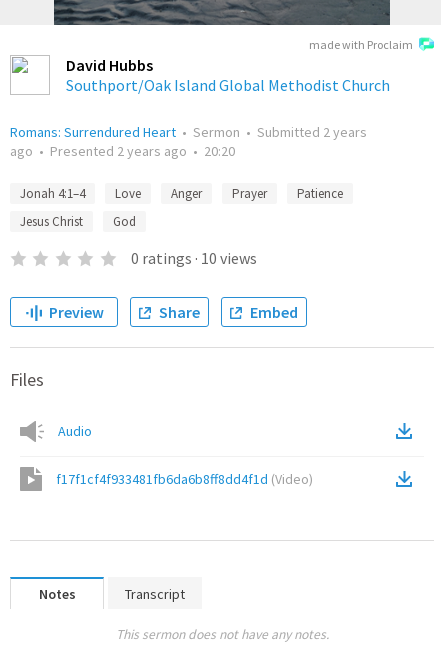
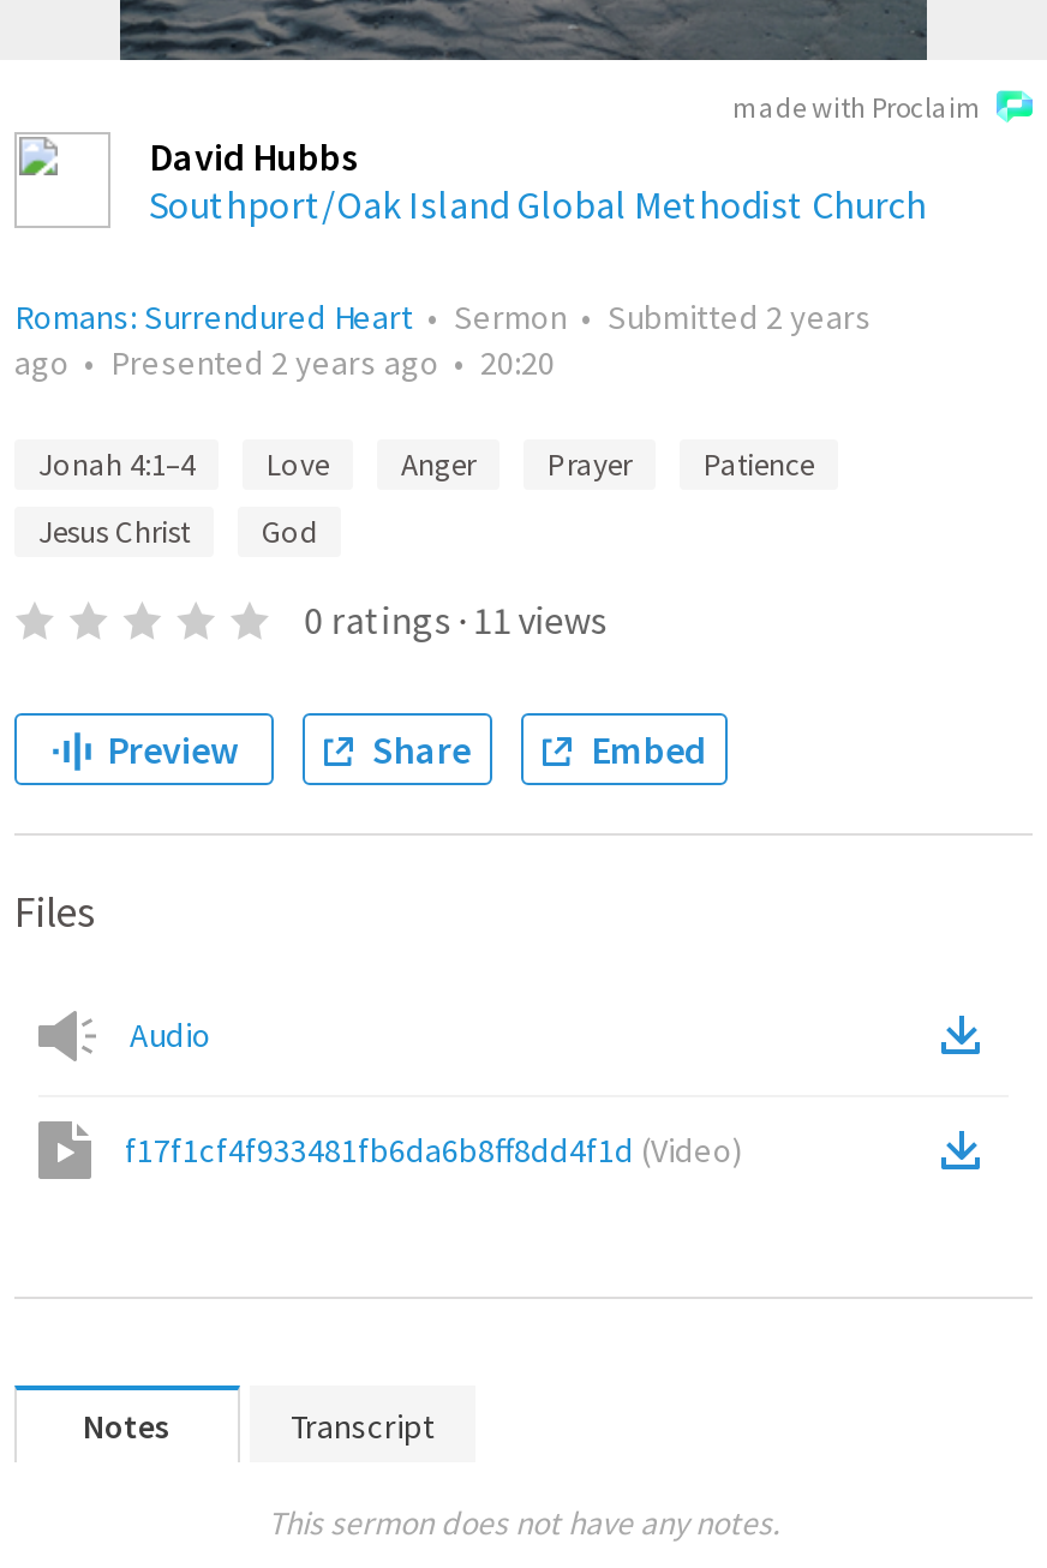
[131,248,257,268] 0 ratings · 10 views -> [304,596,607,644] 0 ratings · 11 views

